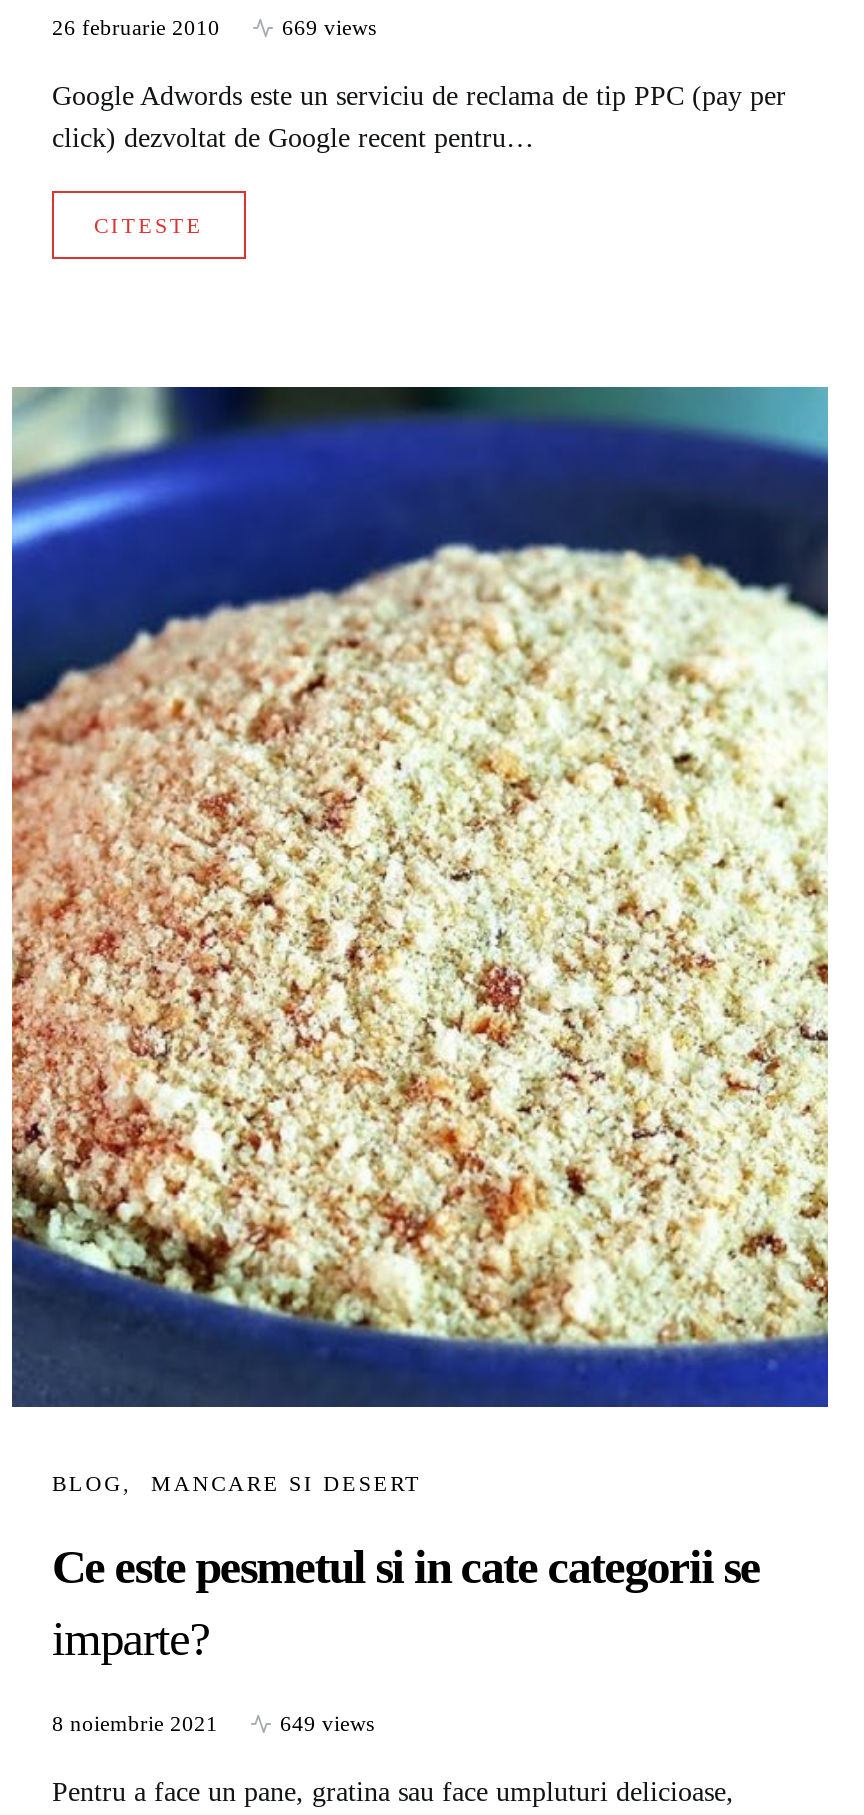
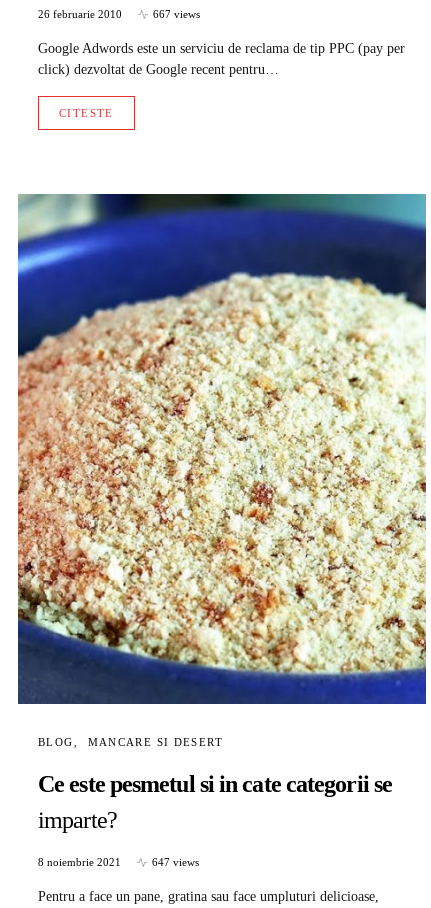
[282,16,376,40] 669 views -> [153,8,200,20] 667 views
[280,1712,374,1736] 649 views -> [152,856,199,868] 647 views

